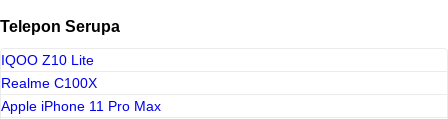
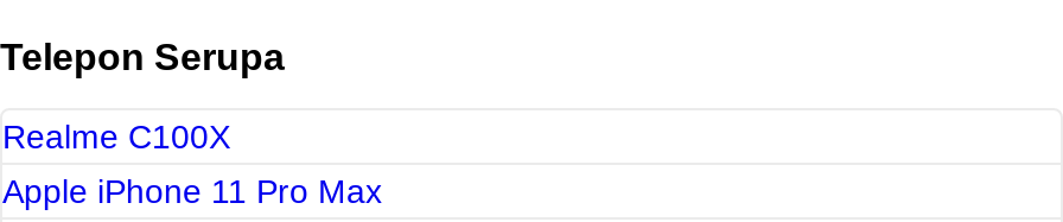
[1,52,94,68] IQOO Z10 Lite -> none

